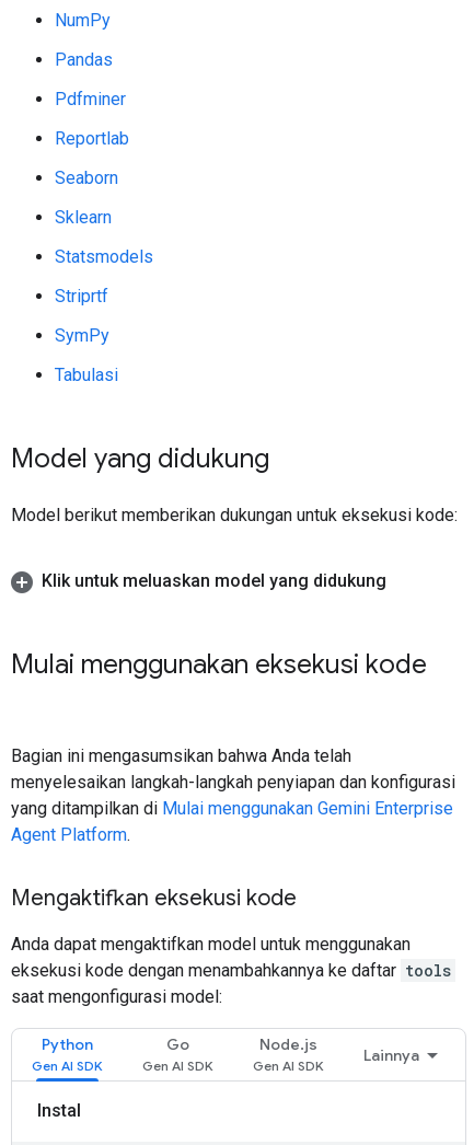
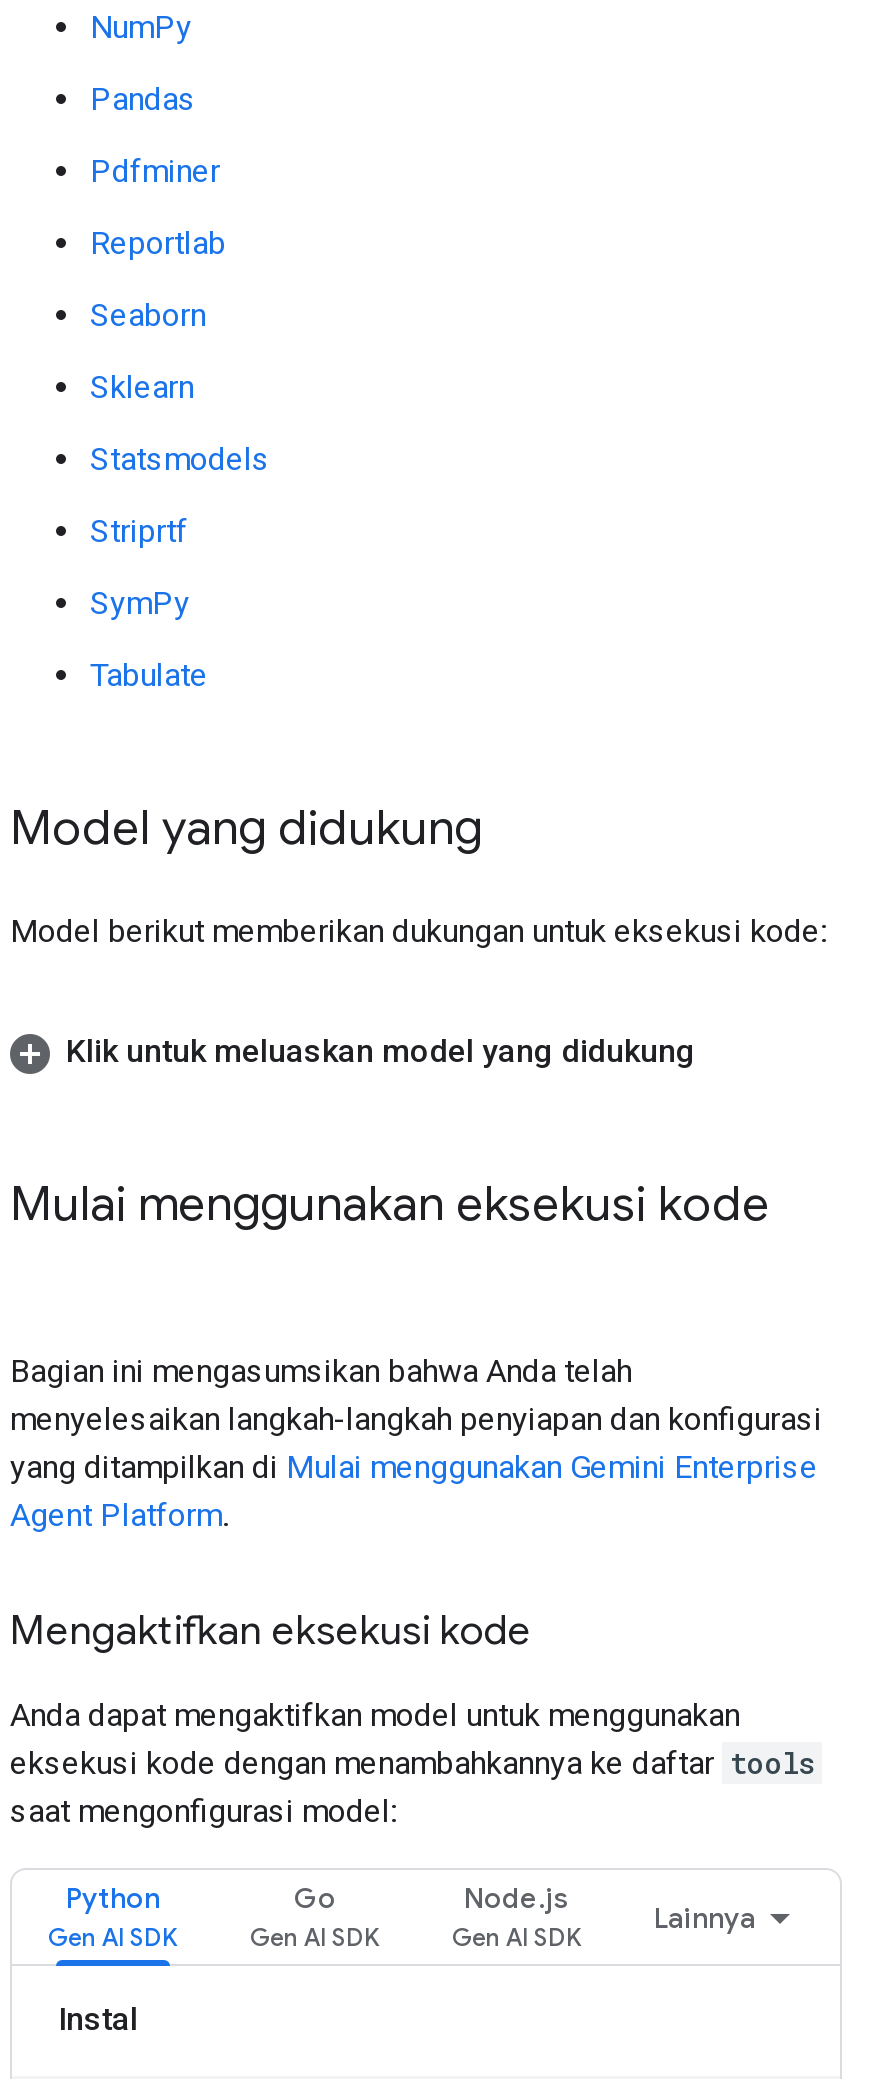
[55,365,118,385] Tabulasi -> [90,656,208,694] Tabulate

